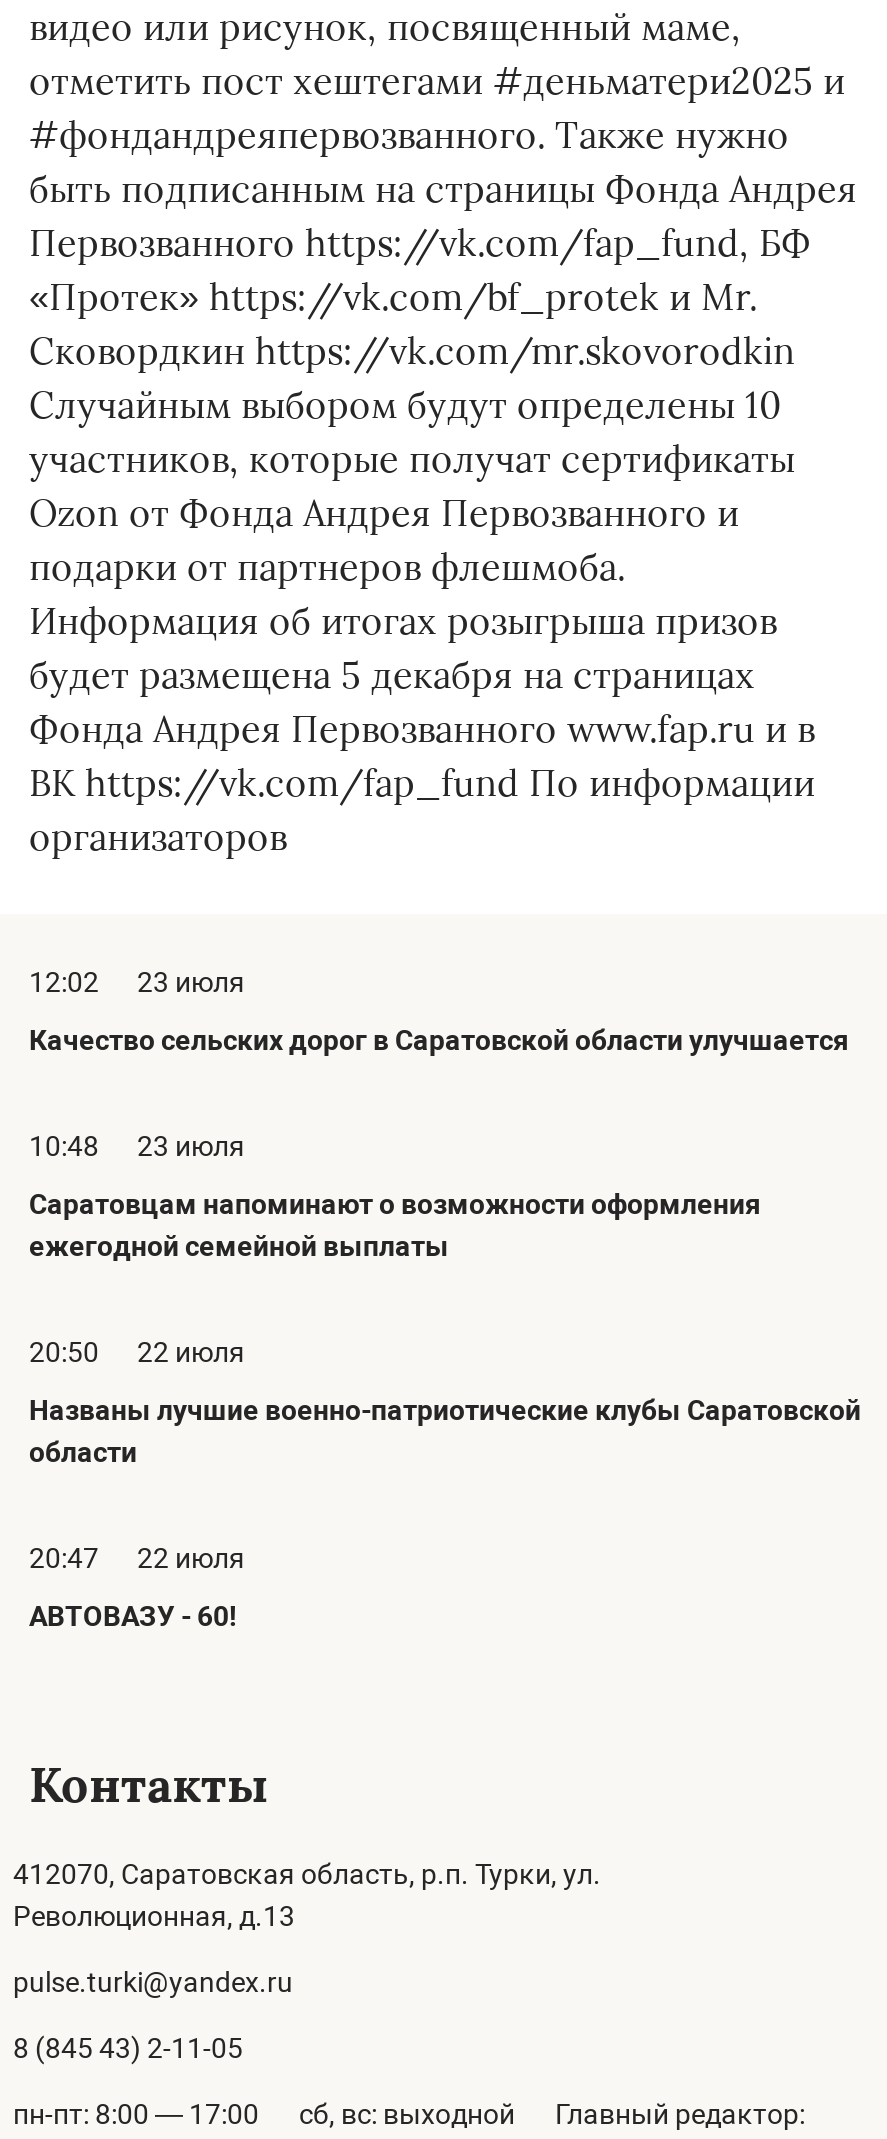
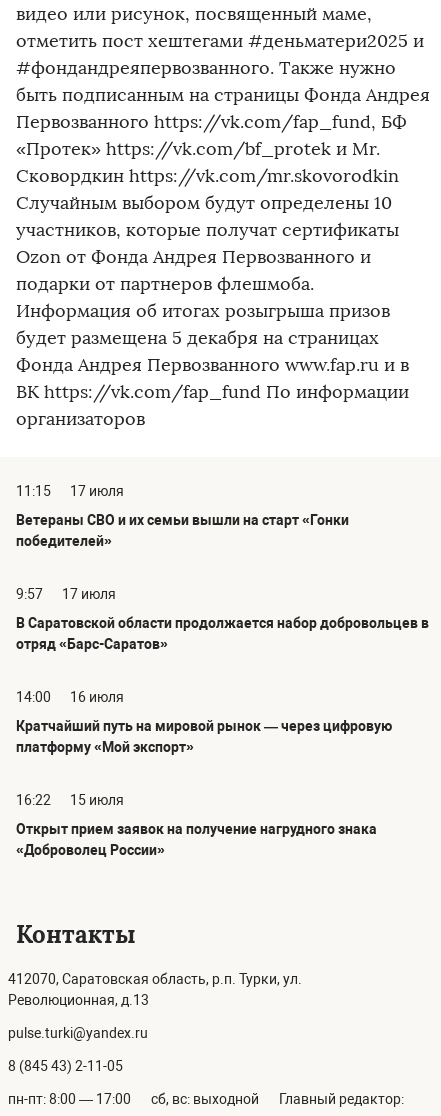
[29,966,245,998] 12:02 | 23 июля -> [16,483,124,499] 11:15 | 17 июля
[29,1024,849,1056] Качество сельских дорог в Саратовской области улучшается -> [16,512,349,549] Ветераны СВО и их семьи вышли на старт «Гонки | победителей»
[29,1130,245,1162] 10:48 | 23 июля -> [16,586,116,602] 9:57 | 17 июля
[29,1188,761,1262] Саратовцам напоминают о возможности оформления | ежегодной семейной выплаты -> [16,615,429,652] В Саратовской области продолжается набор добровольцев в | отряд «Барс-Саратов»
[29,1336,245,1368] 20:50 | 22 июля -> [16,689,124,705] 14:00 | 16 июля
[29,1394,861,1468] Названы лучшие военно-патриотические клубы Саратовской | области -> [16,718,392,755] Кратчайший путь на мировой рынок — через цифровую | платформу «Мой экспорт»
[29,1542,245,1574] 20:47 | 22 июля -> [16,792,124,808] 16:22 | 15 июля
[29,1600,237,1632] АВТОВАЗУ - 60! -> [16,821,377,858] Открыт прием заявок на получение нагрудного знака | «Доброволец России»

